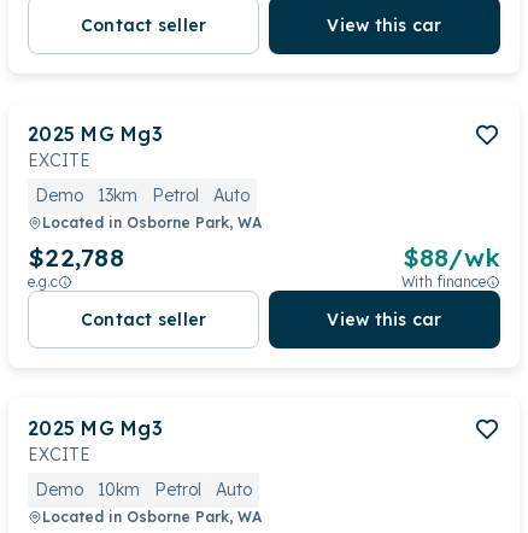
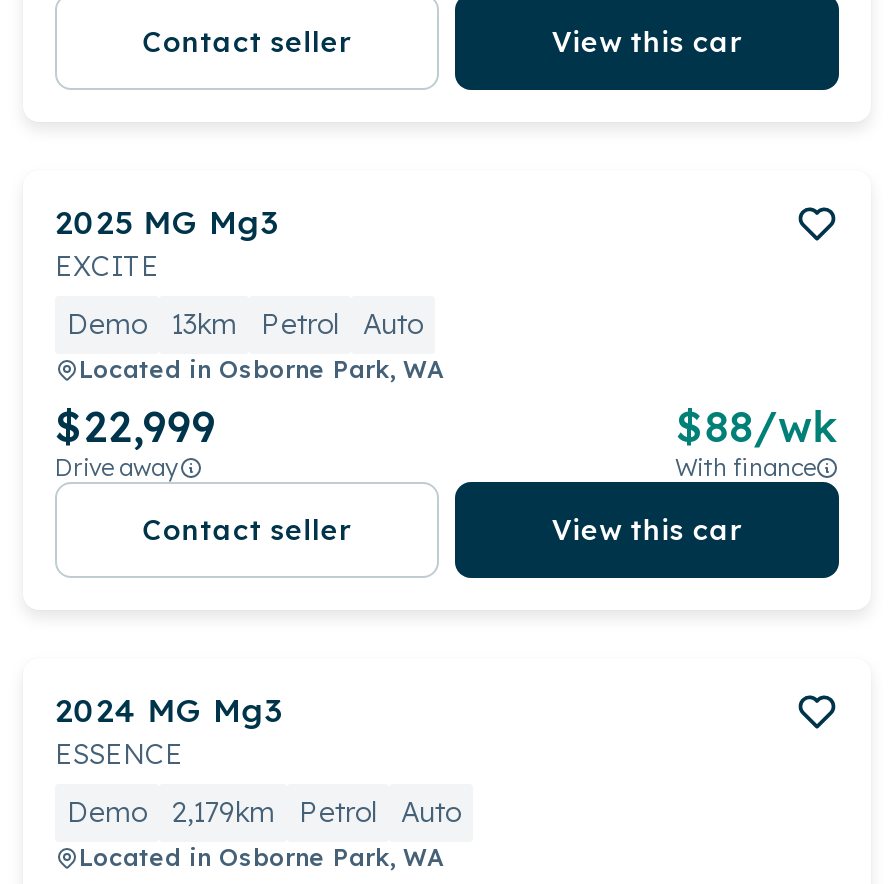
[28,241,124,291] $22,788 | e.g.c -> [55,400,217,482] $22,999 | Drive away
[28,416,162,465] 2025 MG Mg3 | EXCITE -> [55,690,283,772] 2024 MG Mg3 | ESSENCE
[35,479,252,500] Demo 10km Petrol Auto -> [67,794,461,830] Demo 2,179km Petrol Auto

